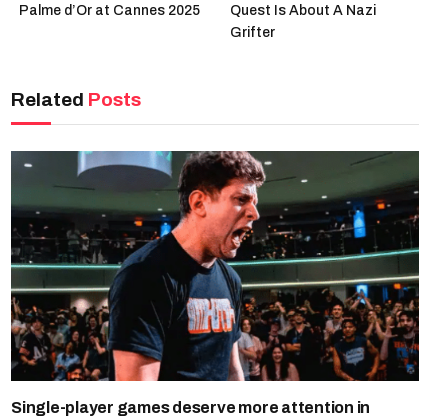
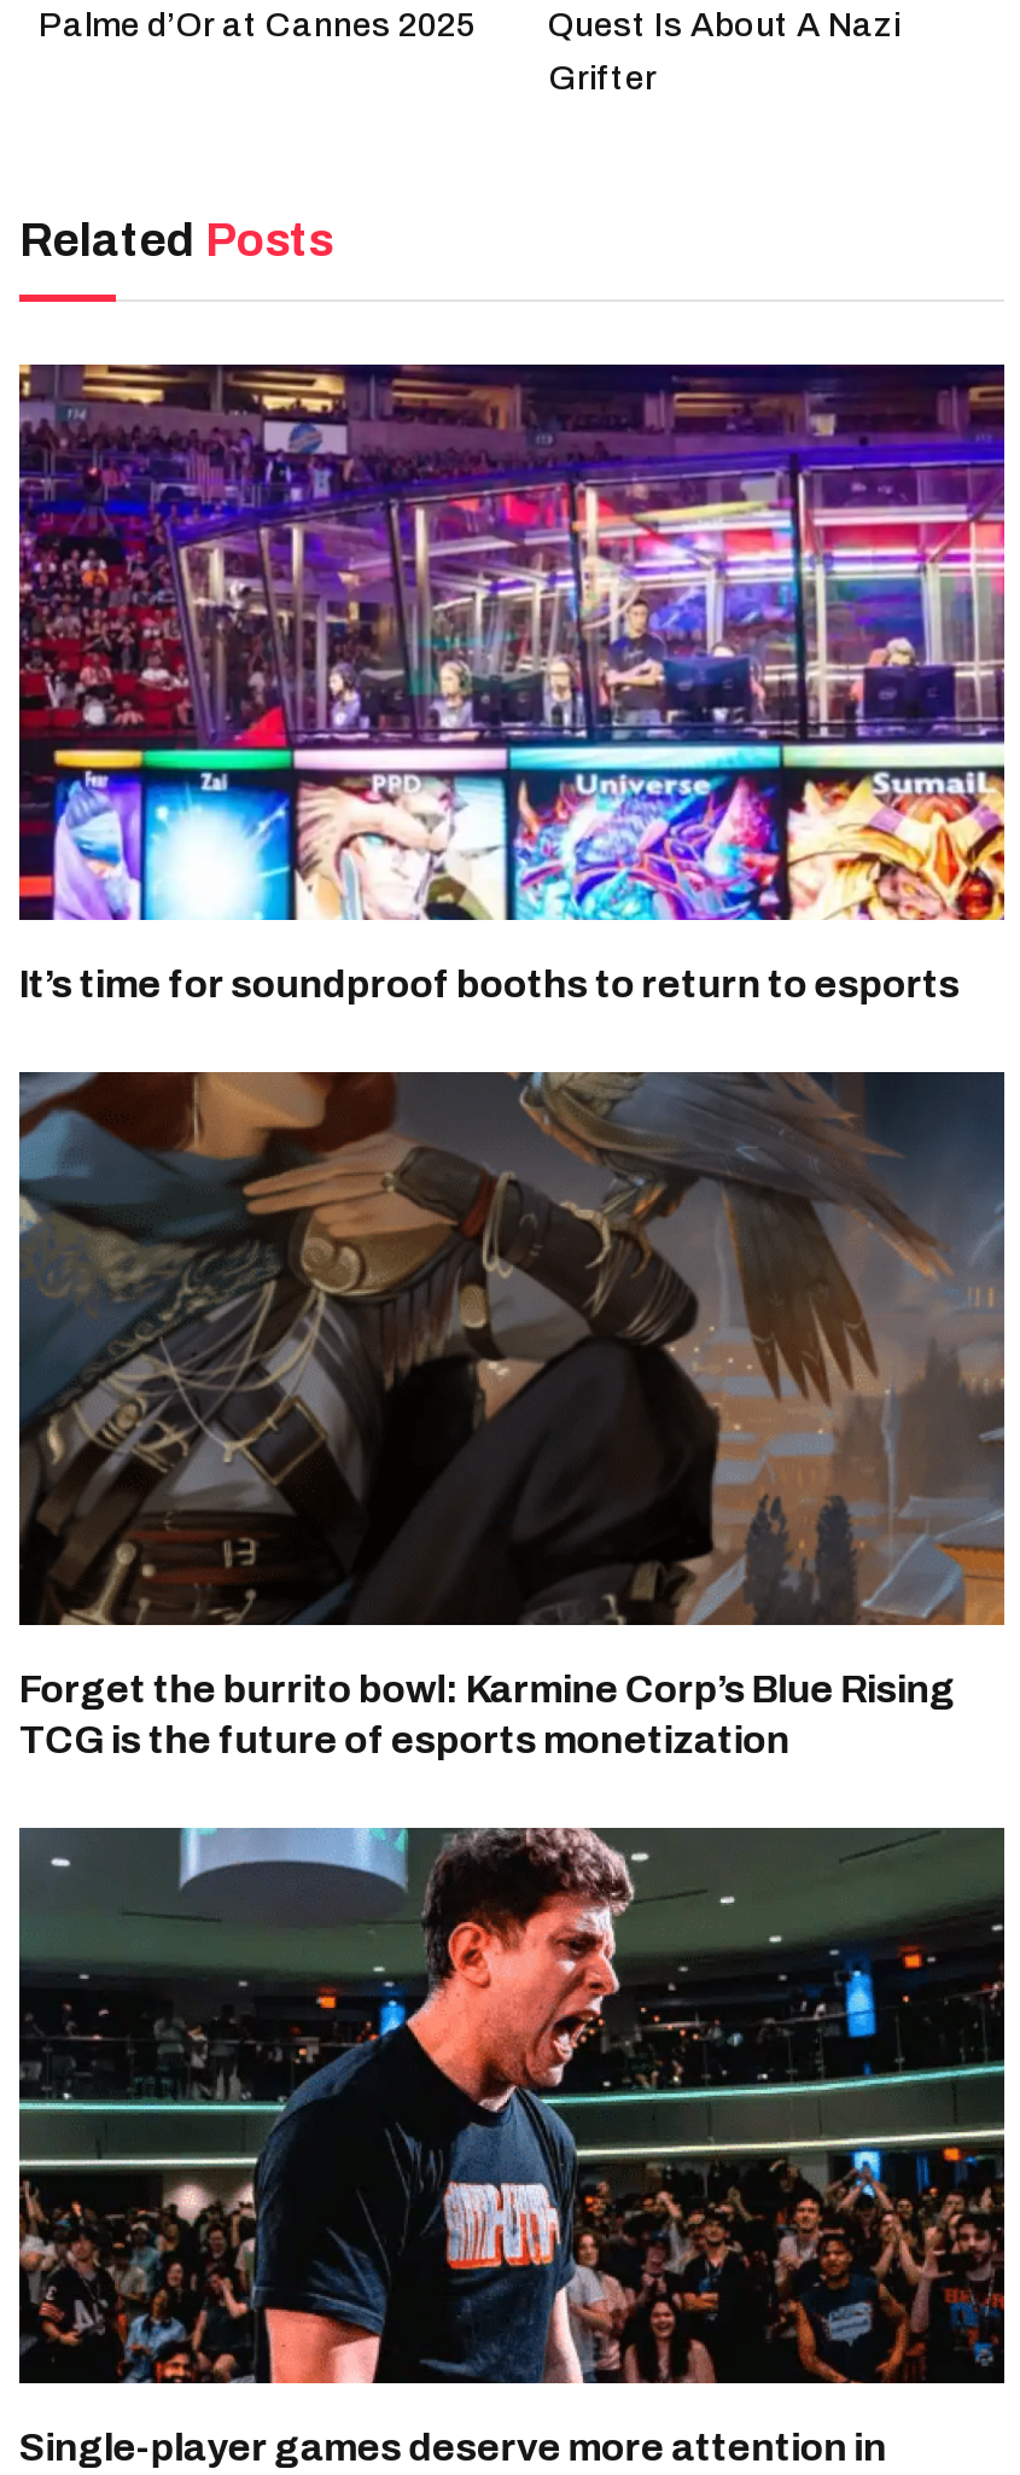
none -> [17,362,1007,1004] [image] | It’s time for soundproof booths to return to esports
none -> [17,1070,1007,1761] [image] | Forget the burrito bowl: Karmine Corp’s Blue Rising | TCG is the future of esports monetization

